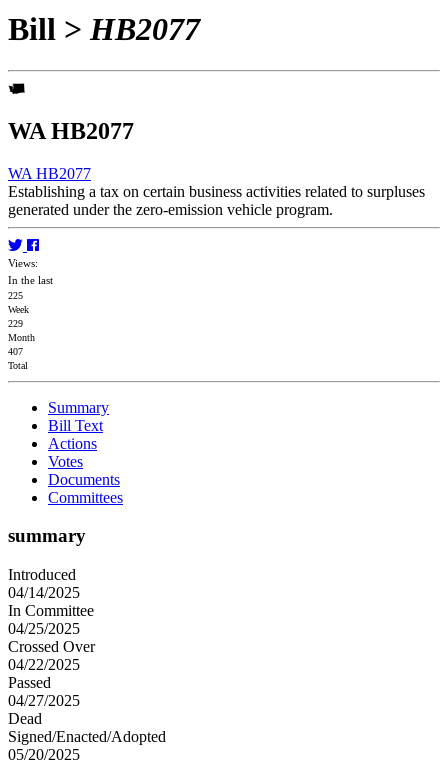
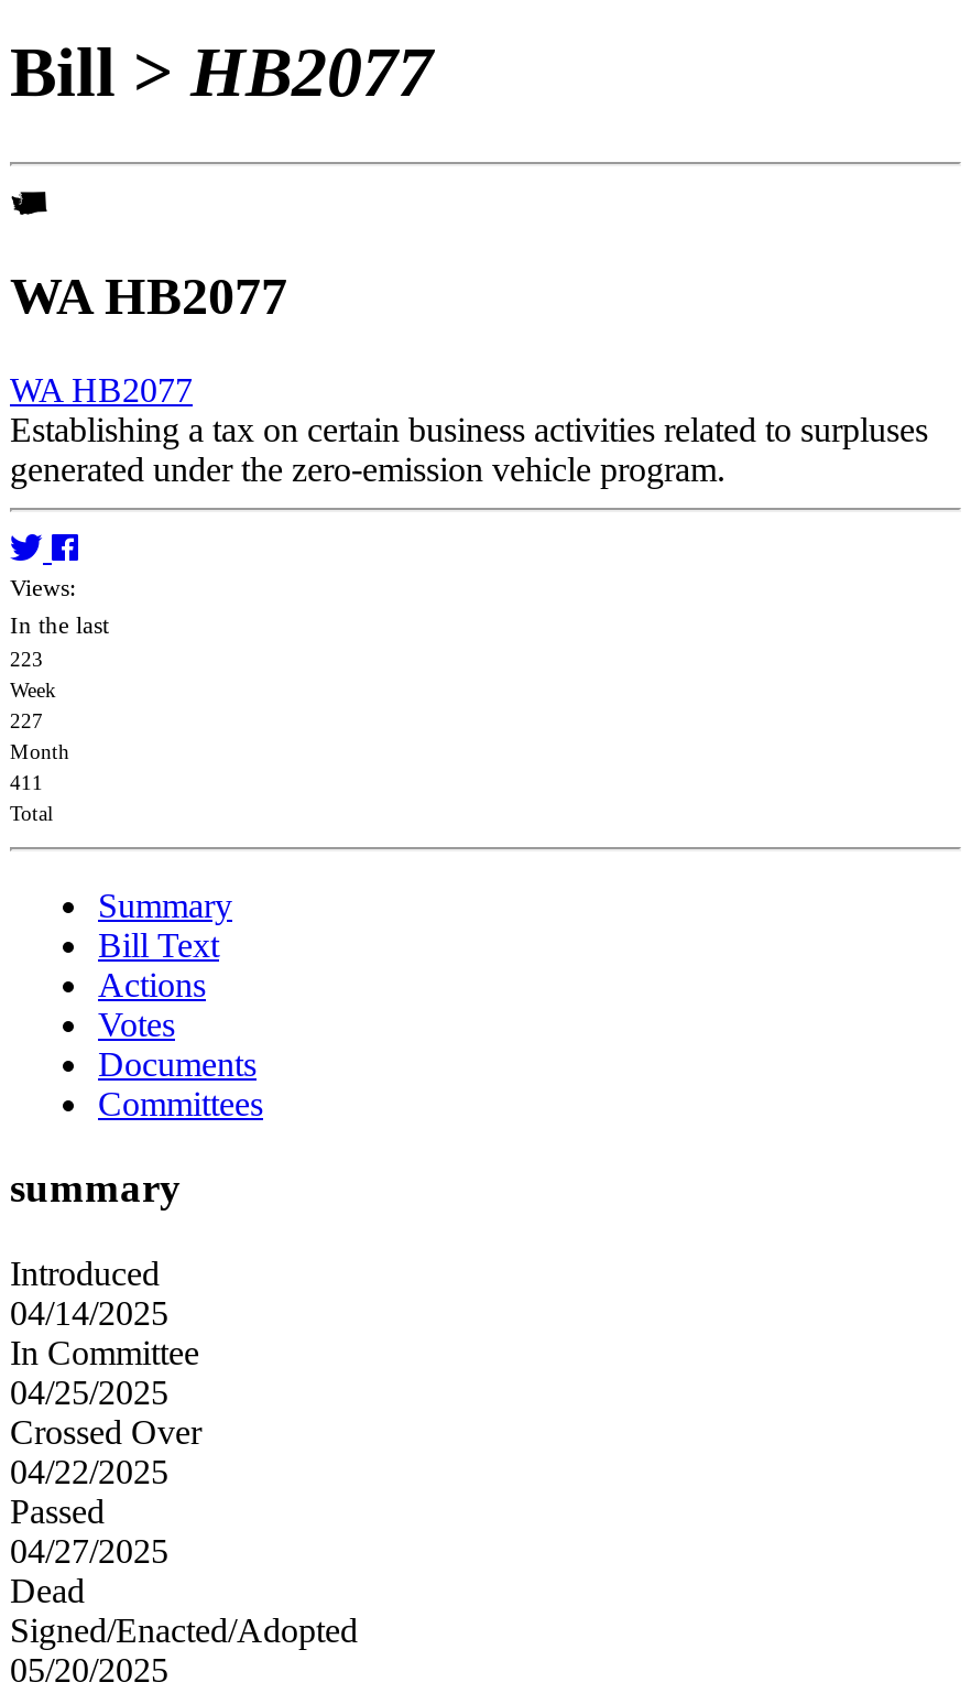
[8,289,23,300] 225 -> [10,645,43,670] 223
[8,317,23,328] 229 -> [10,707,43,731] 227
[8,345,23,356] 407 -> [10,769,43,793] 411

